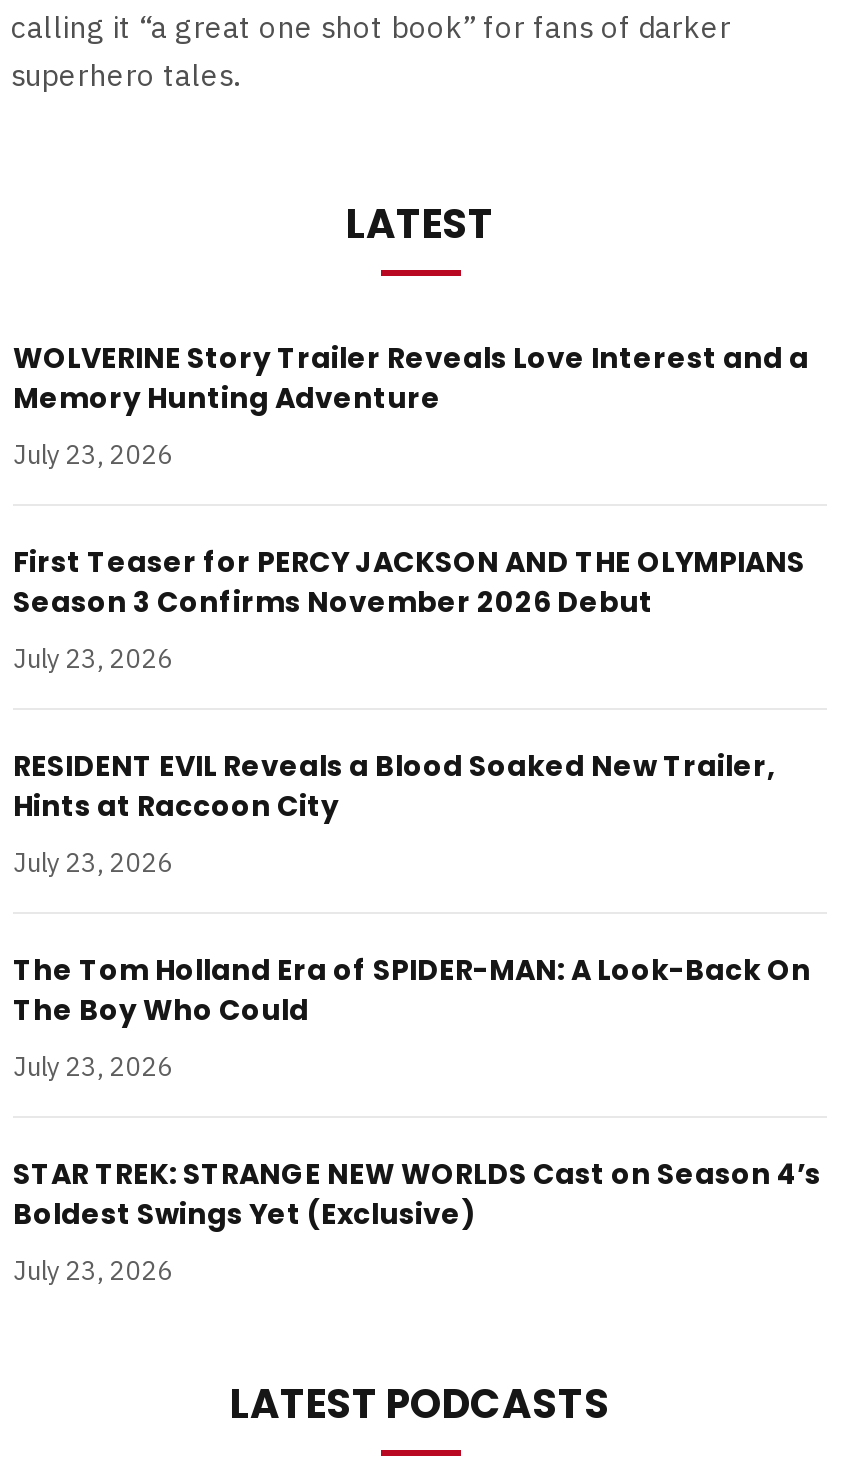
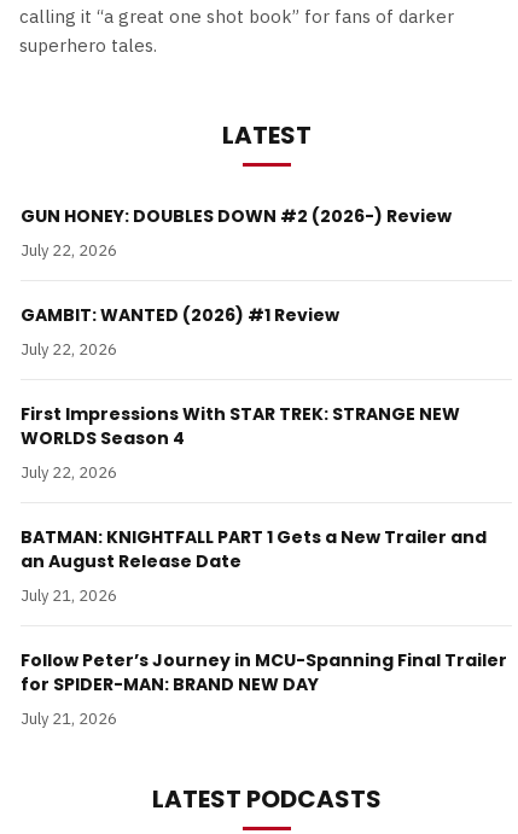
[13,337,809,417] WOLVERINE Story Trailer Reveals Love Interest and a | Memory Hunting Adventure -> [21,203,452,228] GUN HONEY: DOUBLES DOWN #2 (2026-) Review
[13,437,173,471] July 23, 2026 -> [21,240,117,260] July 22, 2026
[13,541,805,621] First Teaser for PERCY JACKSON AND THE OLYMPIANS | Season 3 Confirms November 2026 Debut -> [21,302,339,326] GAMBIT: WANTED (2026) #1 Review
[13,641,173,675] July 23, 2026 -> [21,339,117,359] July 22, 2026
[13,745,775,825] RESIDENT EVIL Reveals a Blood Soaked New Trailer, | Hints at Raccoon City -> [21,401,460,450] First Impressions With STAR TREK: STRANGE NEW | WORLDS Season 4
[13,845,173,879] July 23, 2026 -> [21,462,117,482] July 22, 2026
[13,949,811,1029] The Tom Holland Era of SPIDER-MAN: A Look-Back On | The Boy Who Could -> [21,524,487,573] BATMAN: KNIGHTFALL PART 1 Gets a New Trailer and | an August Release Date
[13,1049,173,1083] July 23, 2026 -> [21,585,117,605] July 21, 2026
[13,1153,821,1233] STAR TREK: STRANGE NEW WORLDS Cast on Season 4’s | Boldest Swings Yet (Exclusive) -> [21,648,507,696] Follow Peter’s Journey in MCU-Spanning Final Trailer | for SPIDER-MAN: BRAND NEW DAY
[13,1253,173,1287] July 23, 2026 -> [21,708,117,728] July 21, 2026

